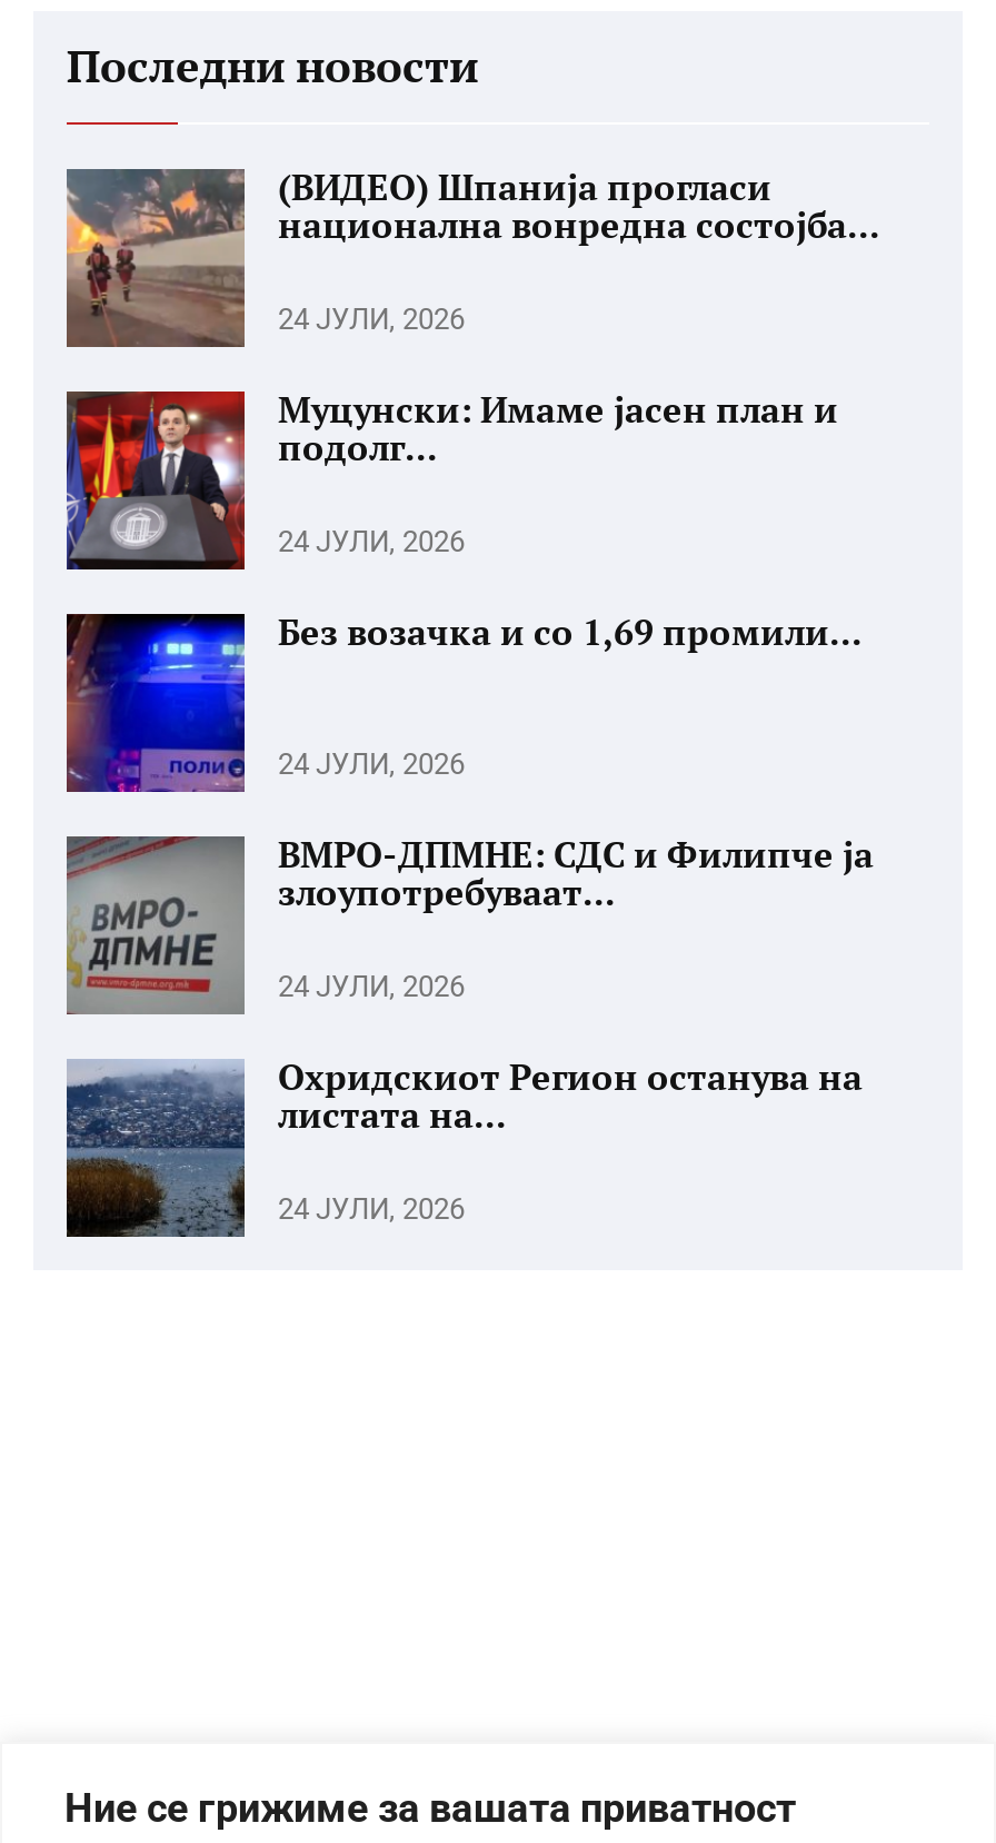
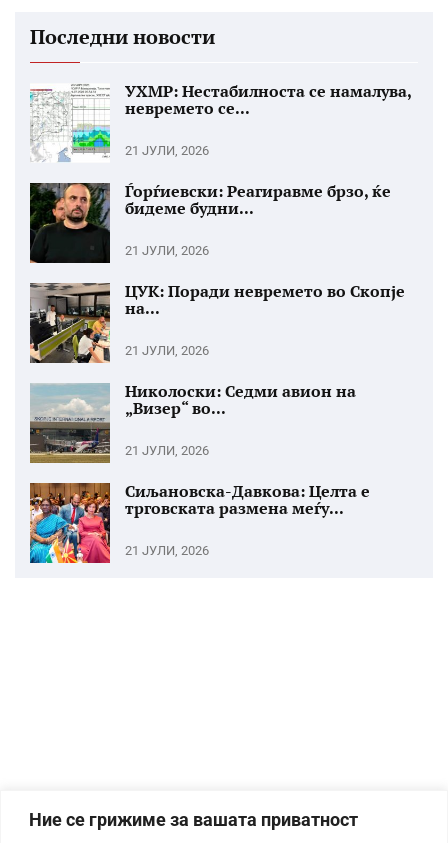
[64,162,880,349] [image] | (ВИДЕО) Шпанија прогласи | национална вонредна состојба... -> [29,80,411,163] [image] | УХМР: Нестабилноста се намалува, | невремето се...
[278,303,465,336] 24 ЈУЛИ, 2026 -> [125,143,209,158] 21 ЈУЛИ, 2026
[64,385,838,572] [image] | Муцунски: Имаме јасен план и | подолг... -> [29,180,391,264] [image] | Ѓорѓиевски: Реагиравме брзо, ќе | бидеме будни...
[278,525,465,558] 24 ЈУЛИ, 2026 -> [125,243,209,258] 21 ЈУЛИ, 2026
[64,607,863,794] [image] | Без возачка и со 1,69 промили... -> [29,280,405,364] [image] | ЦУК: Поради невремето во Скопје | на...
[278,747,465,781] 24 ЈУЛИ, 2026 -> [125,343,209,358] 21 ЈУЛИ, 2026
[64,830,874,1014] [image] | ВМРО-ДПМНЕ: СДС и Филипче ја | злоупотребуваат... -> [29,380,356,463] [image] | Николоски: Седми авион на | „Визер“ во...
[278,970,465,1003] 24 ЈУЛИ, 2026 -> [125,443,209,458] 21 ЈУЛИ, 2026
[64,1052,863,1239] [image] | Охридскиот Регион останува на | листата на... -> [29,480,370,564] [image] | Сиљановска-Давкова: Целта е | трговската размена меѓу...
[278,1192,465,1226] 24 ЈУЛИ, 2026 -> [125,543,209,558] 21 ЈУЛИ, 2026

